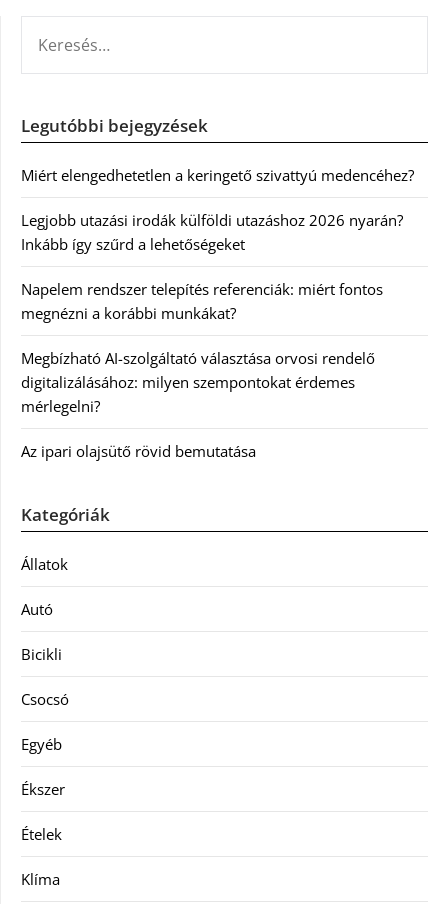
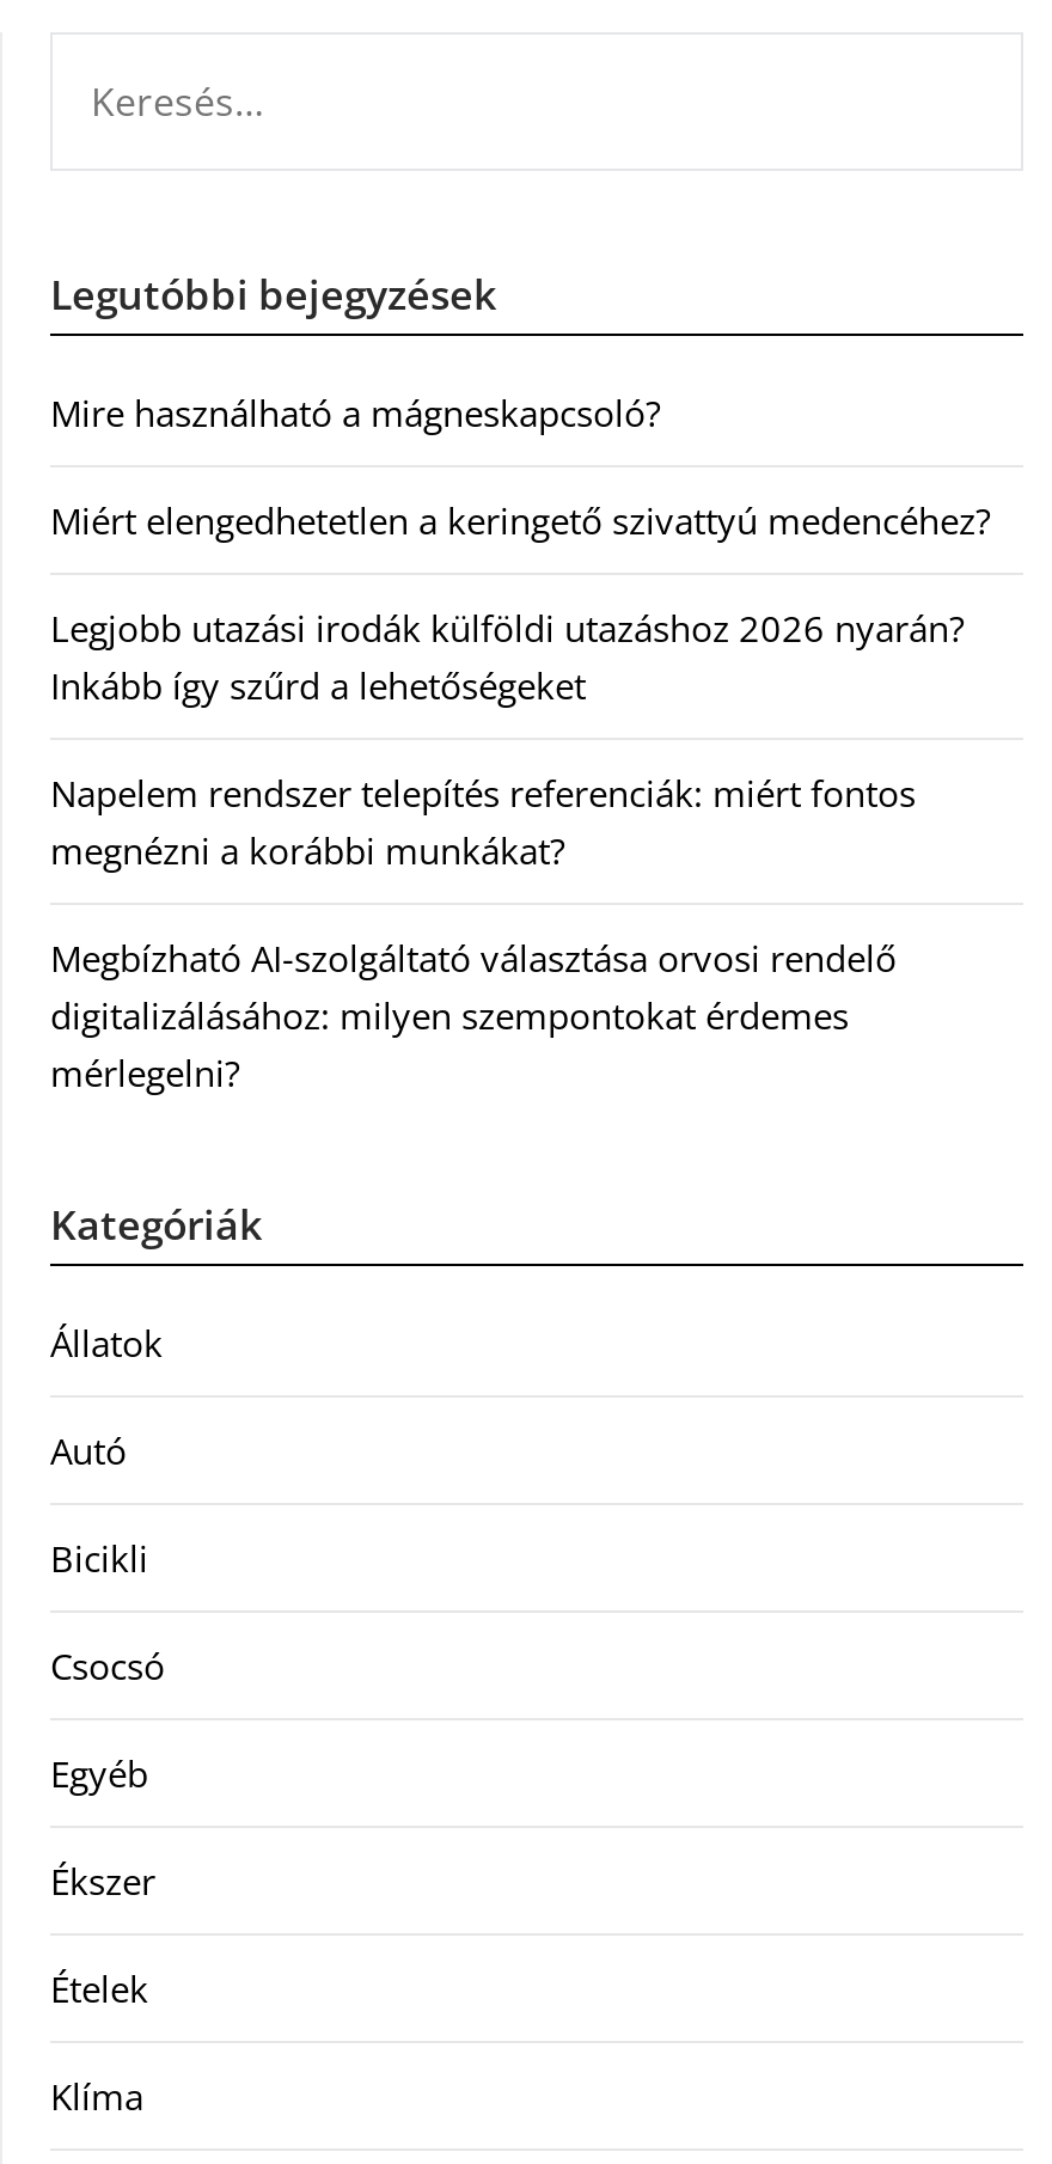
none -> [50,389,660,437] Mire használható a mágneskapcsoló?
moved [21,165,414,416] -> [50,496,990,1097]: Miért elengedhetetlen a keringető szivattyú medencéhez? | Legjobb utazási irodák külföldi utazáshoz 2026 nyarán? | Inkább így szűrd a lehetőségeket | Napelem rendszer telepítés referenciák: miért fontos | megnézni a korábbi munkákat? | Megbízható AI-szolgáltató választása orvosi rendelő | digitalizálásához: milyen szempontokat érdemes | mérlegelni?
[21,441,256,461] Az ipari olajsütő rövid bemutatása -> none

